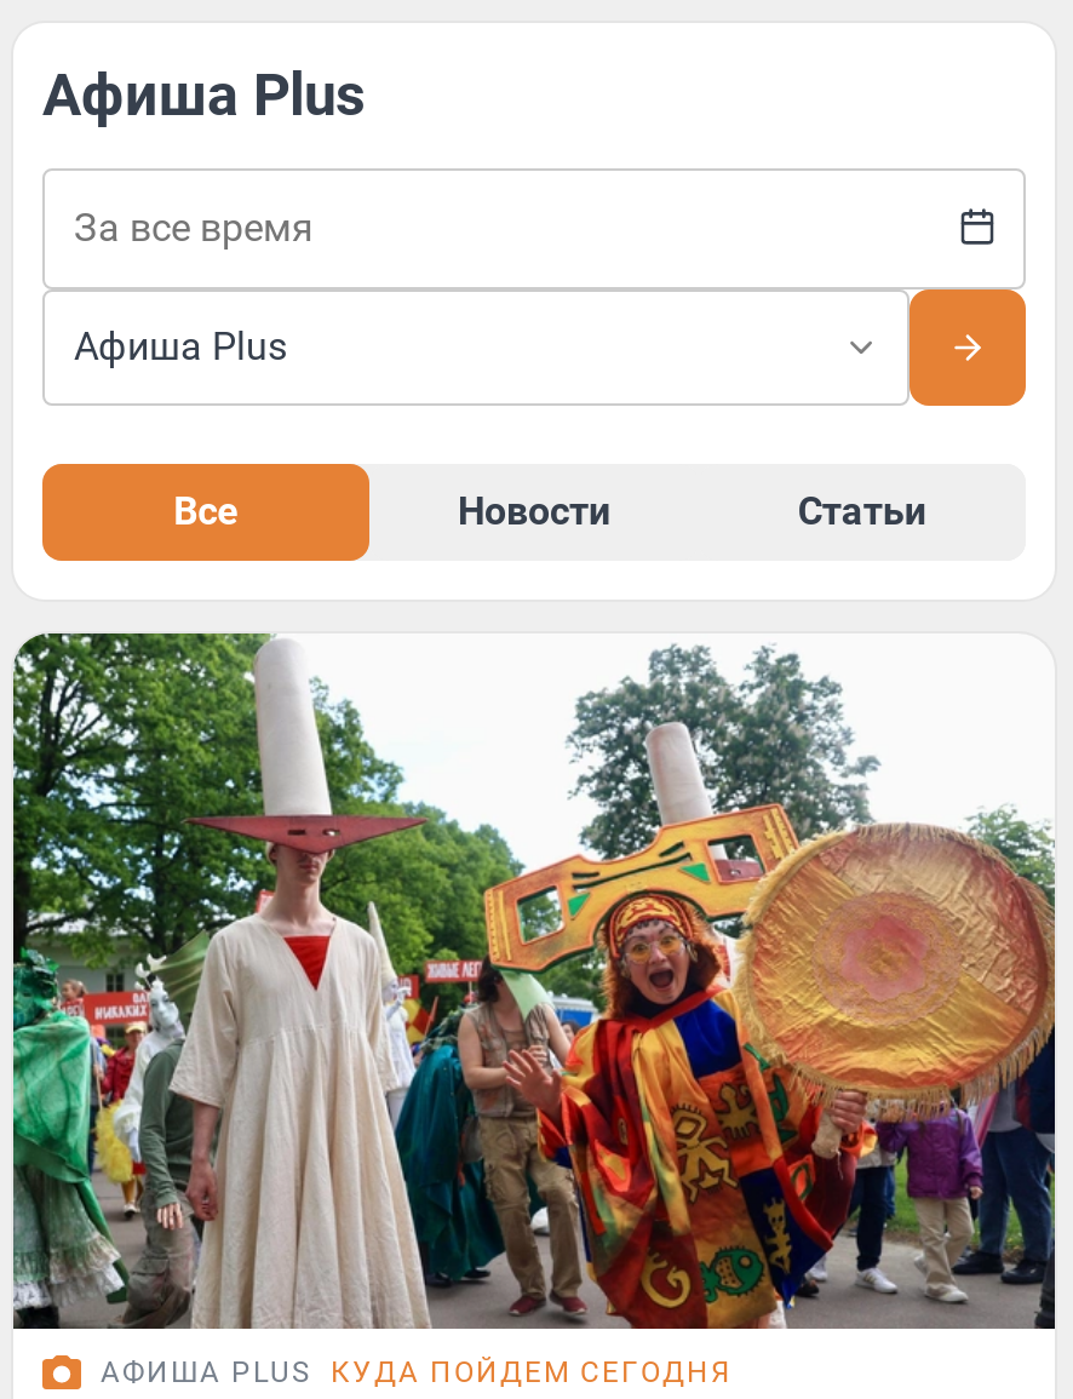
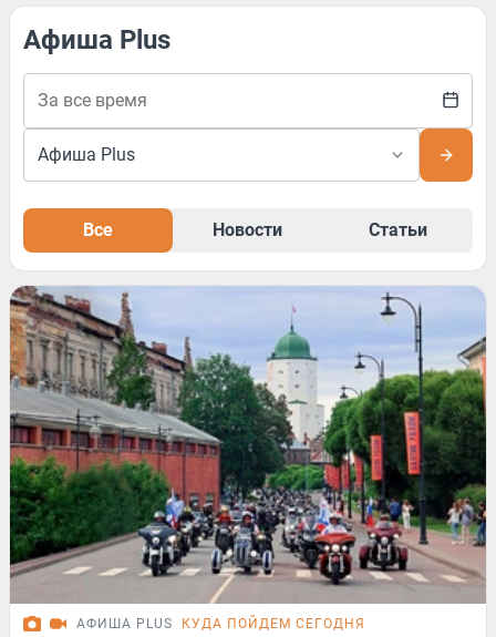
[11,631,1057,1329] [image] -> [9,286,487,603] [image]

